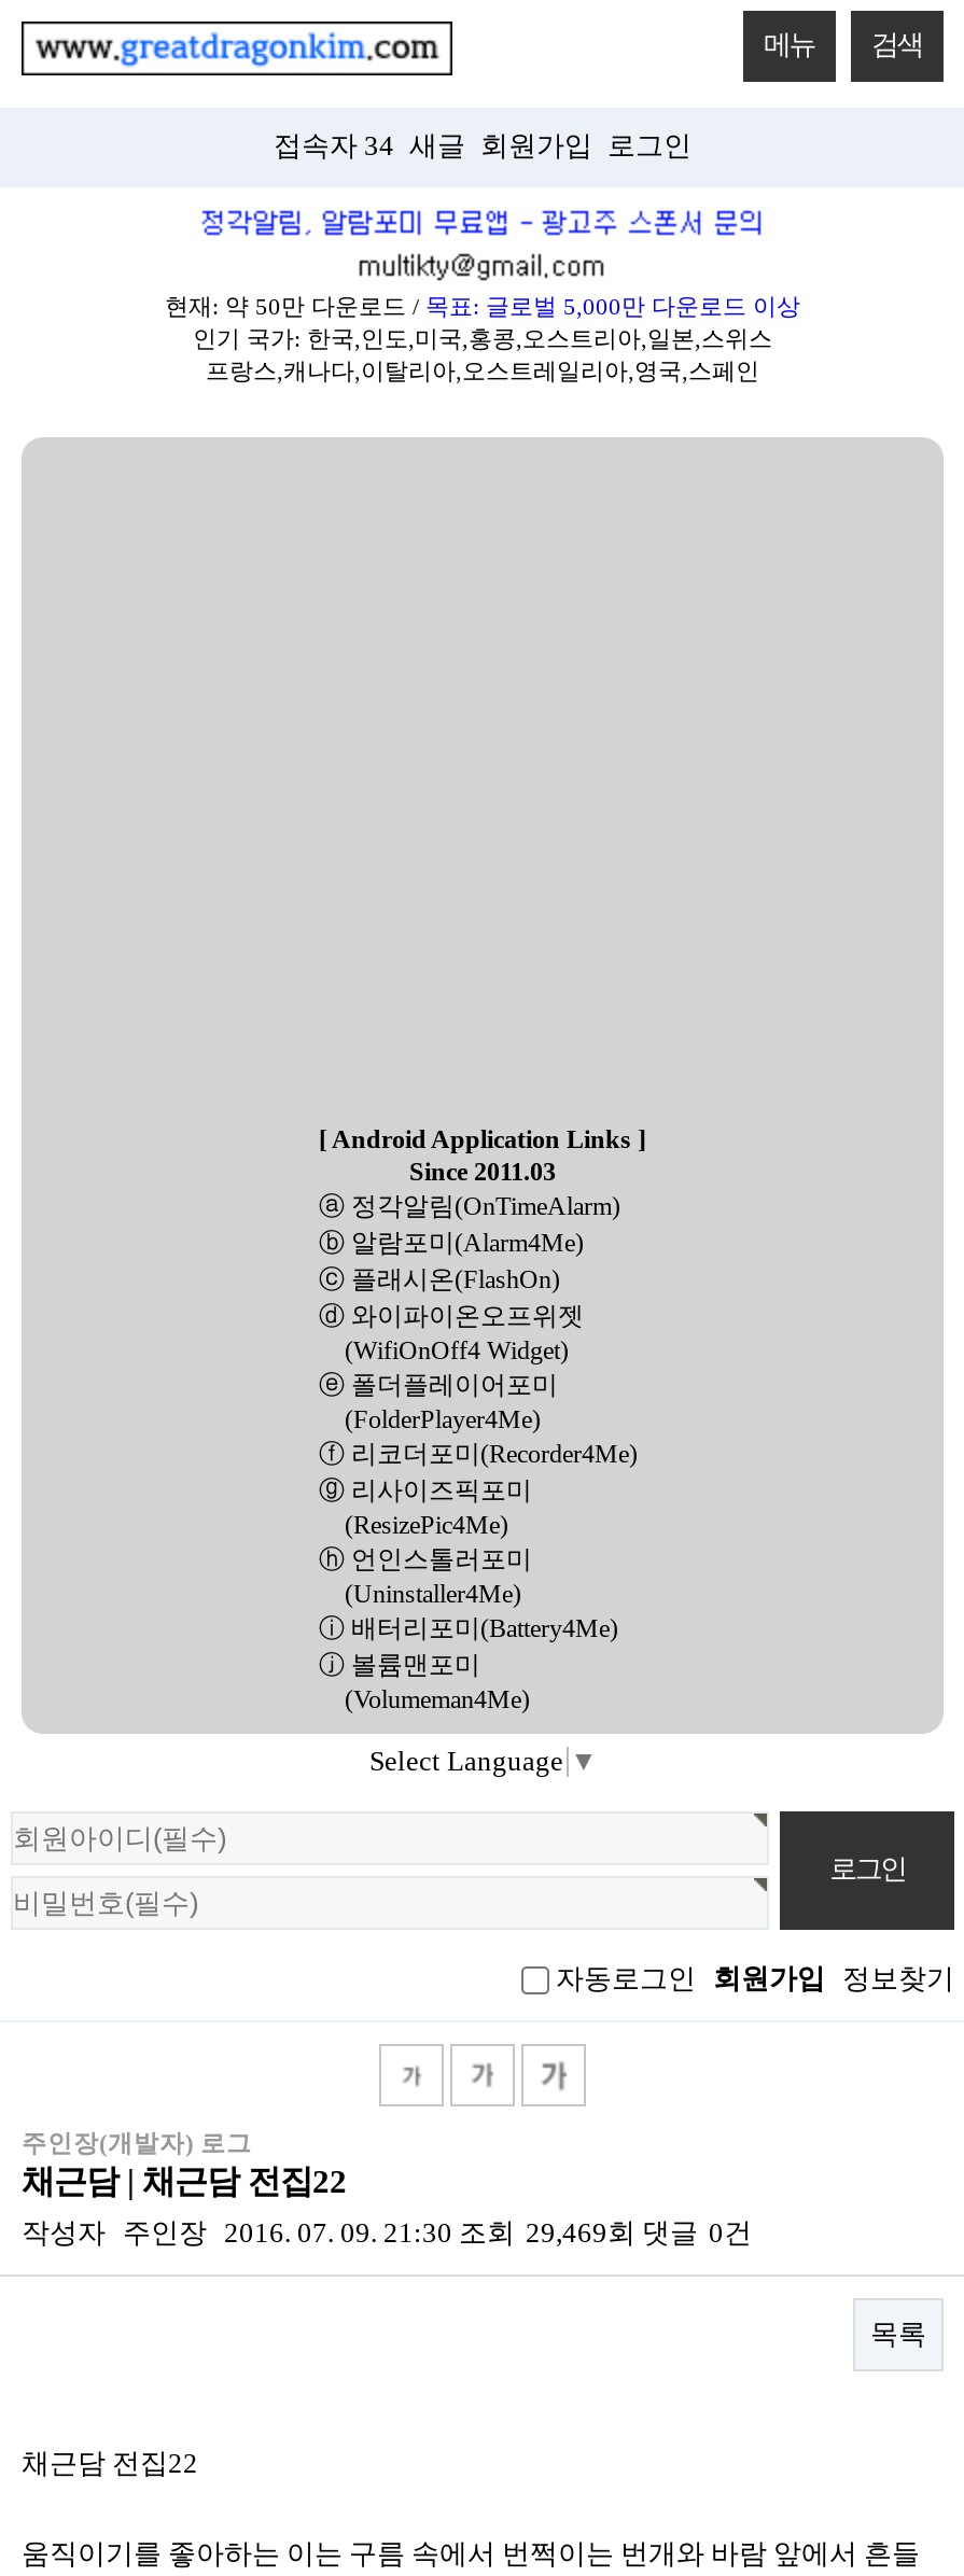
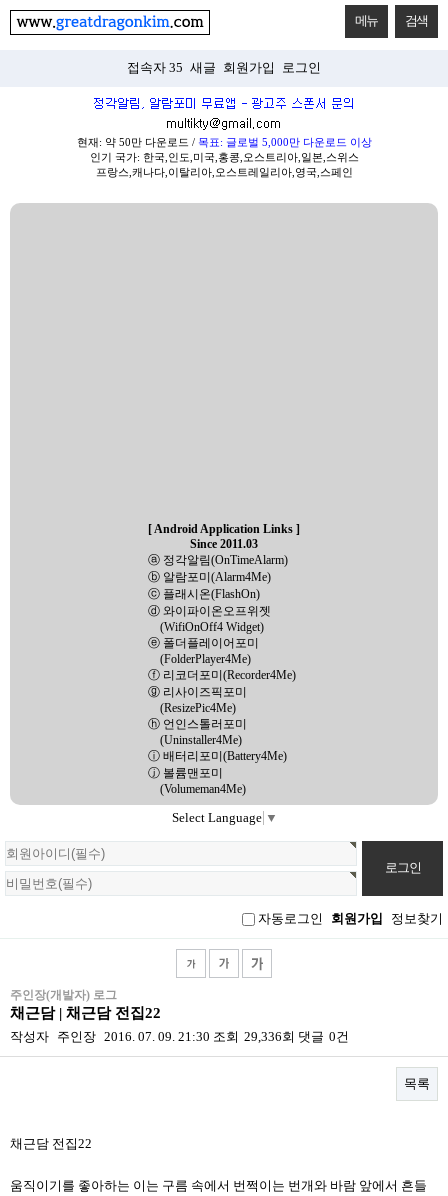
[274,131,691,162] 접속자 34 새글 회원가입 로그인 -> [127,61,321,75] 접속자 35 새글 회원가입 로그인
[22,2218,752,2248] 작성자 주인장 2016. 07. 09. 21:30 조회 29,469회 댓글 0건 -> [10,1030,349,1044] 작성자 주인장 2016. 07. 09. 21:30 조회 29,336회 댓글 0건

